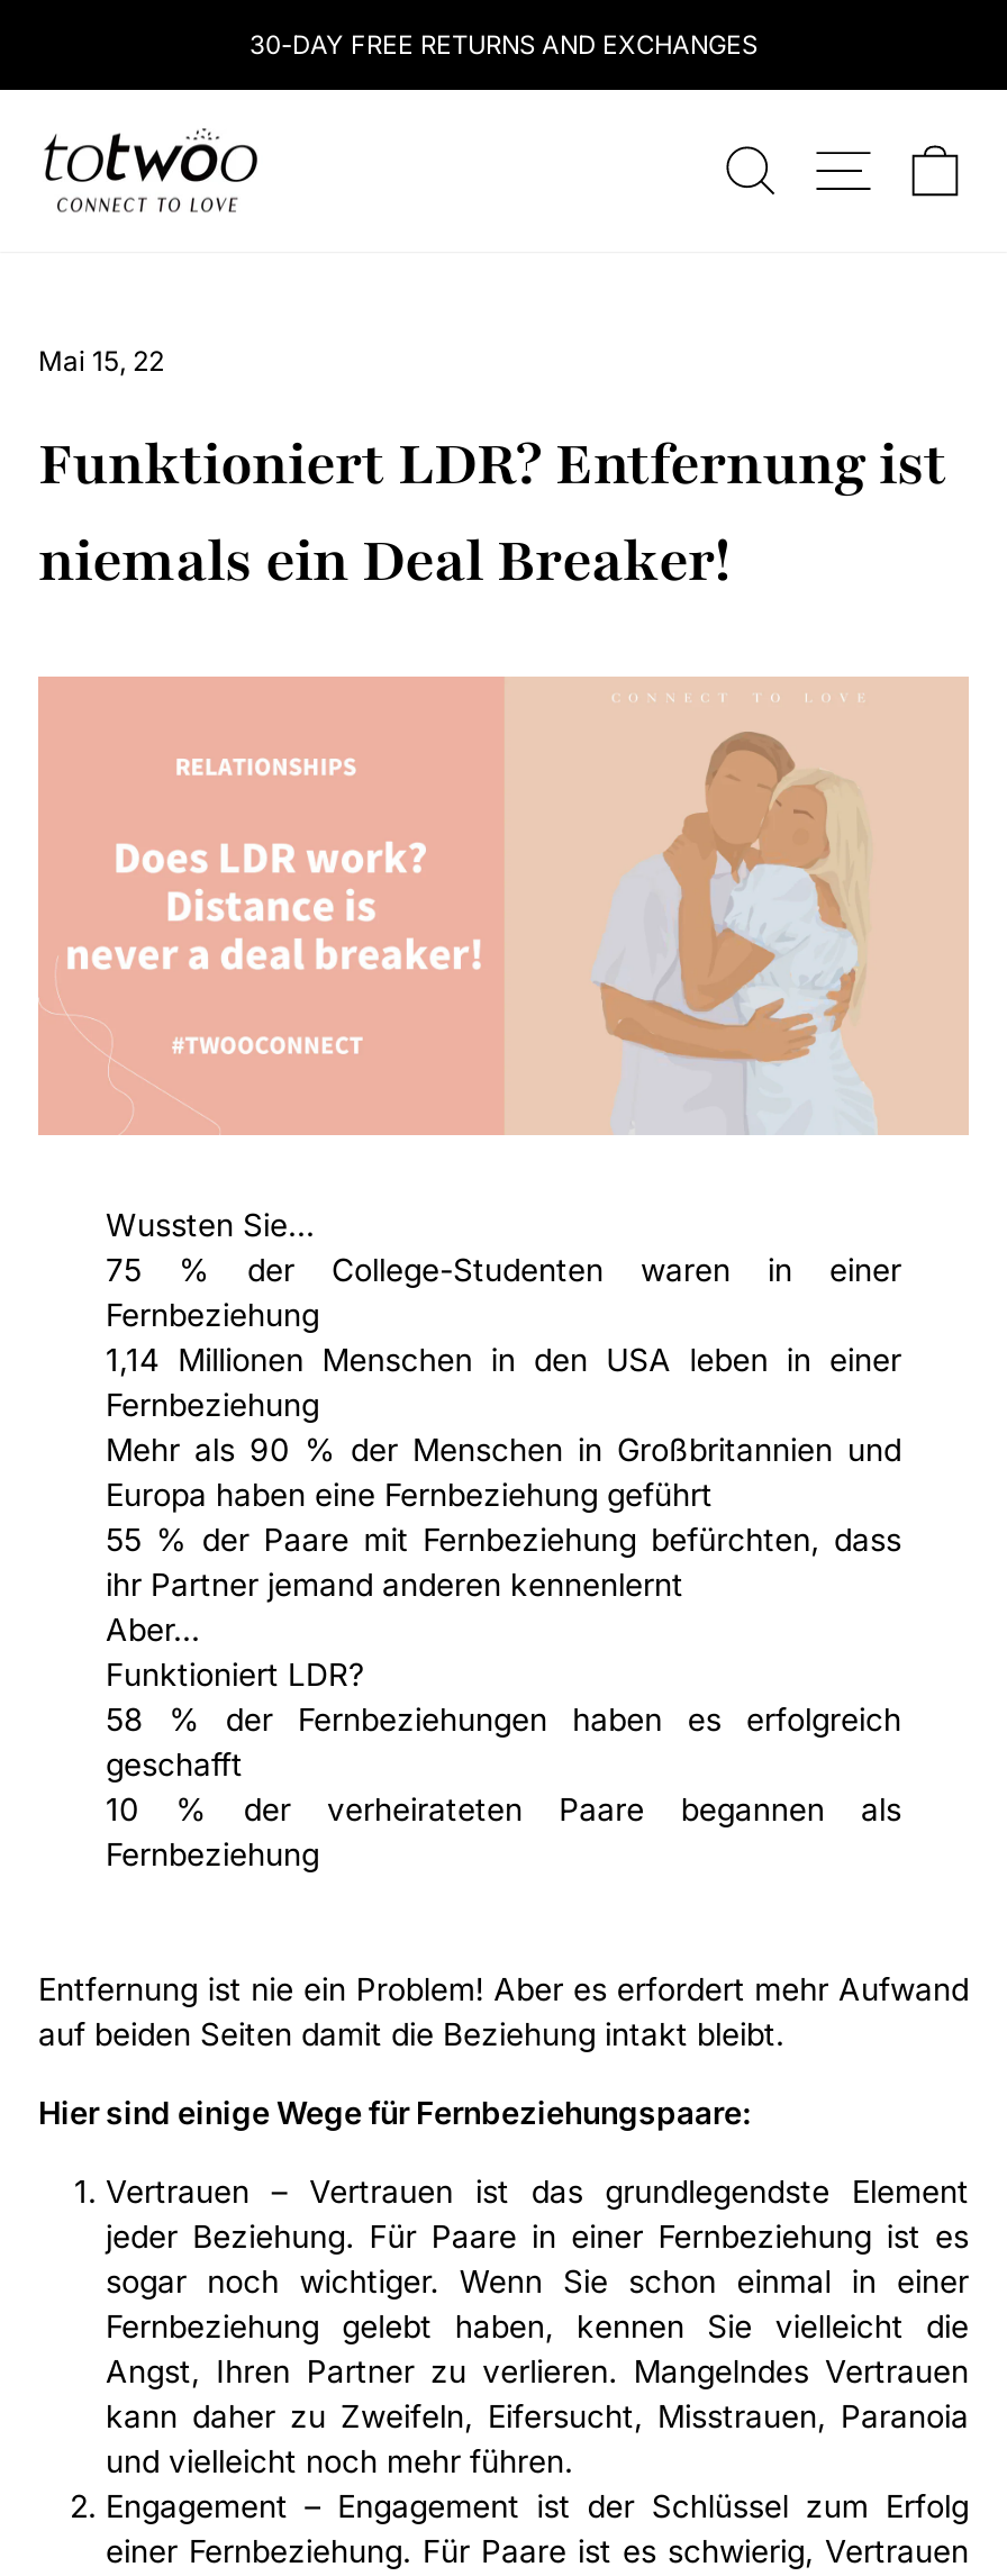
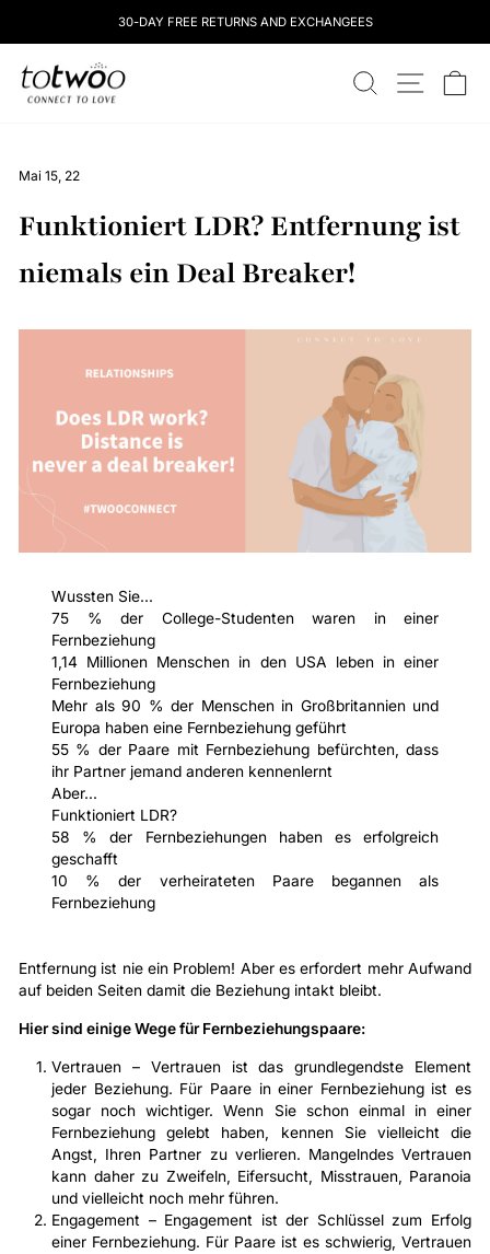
[250,29,757,61] 30-DAY FREE RETURNS AND EXCHANGES -> [118,14,372,30] 30-DAY FREE RETURNS AND EXCHANGEES

